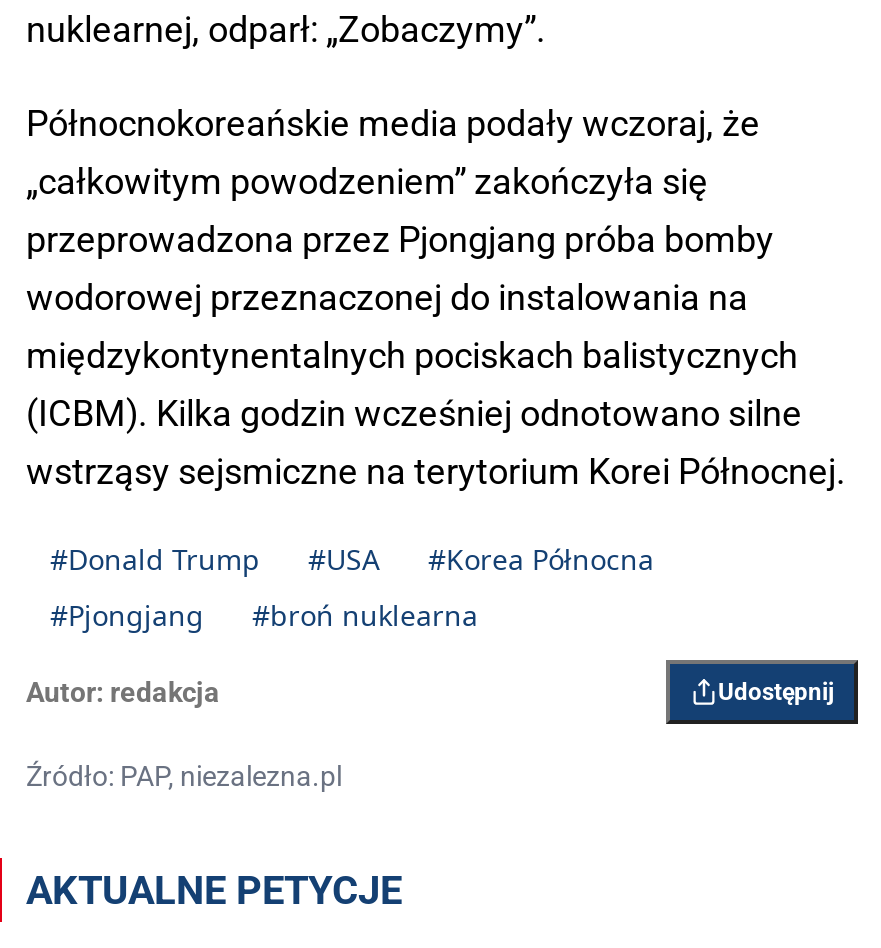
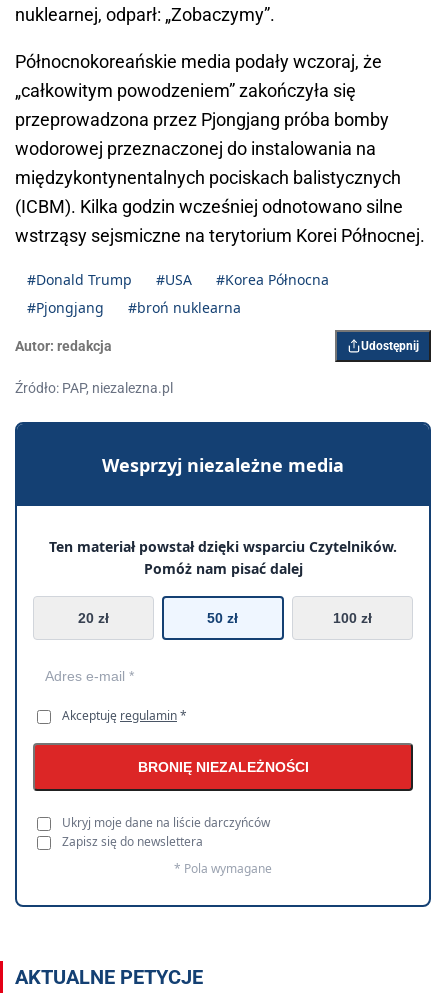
none -> [14,421,432,908] [image] | Wesprzyj niezależne media | Ten materiał powstał dzięki wsparciu Czytelników. | Pomóż nam pisać dalej | 20 zł | 50 zł | 100 zł
none -> [62,707,308,877] Akceptuję regulamin * | BRONIĘ NIEZALEŻNOŚCI | Ukryj moje dane na liście darczyńców | Zapisz się do newslettera | * Pola wymagane

